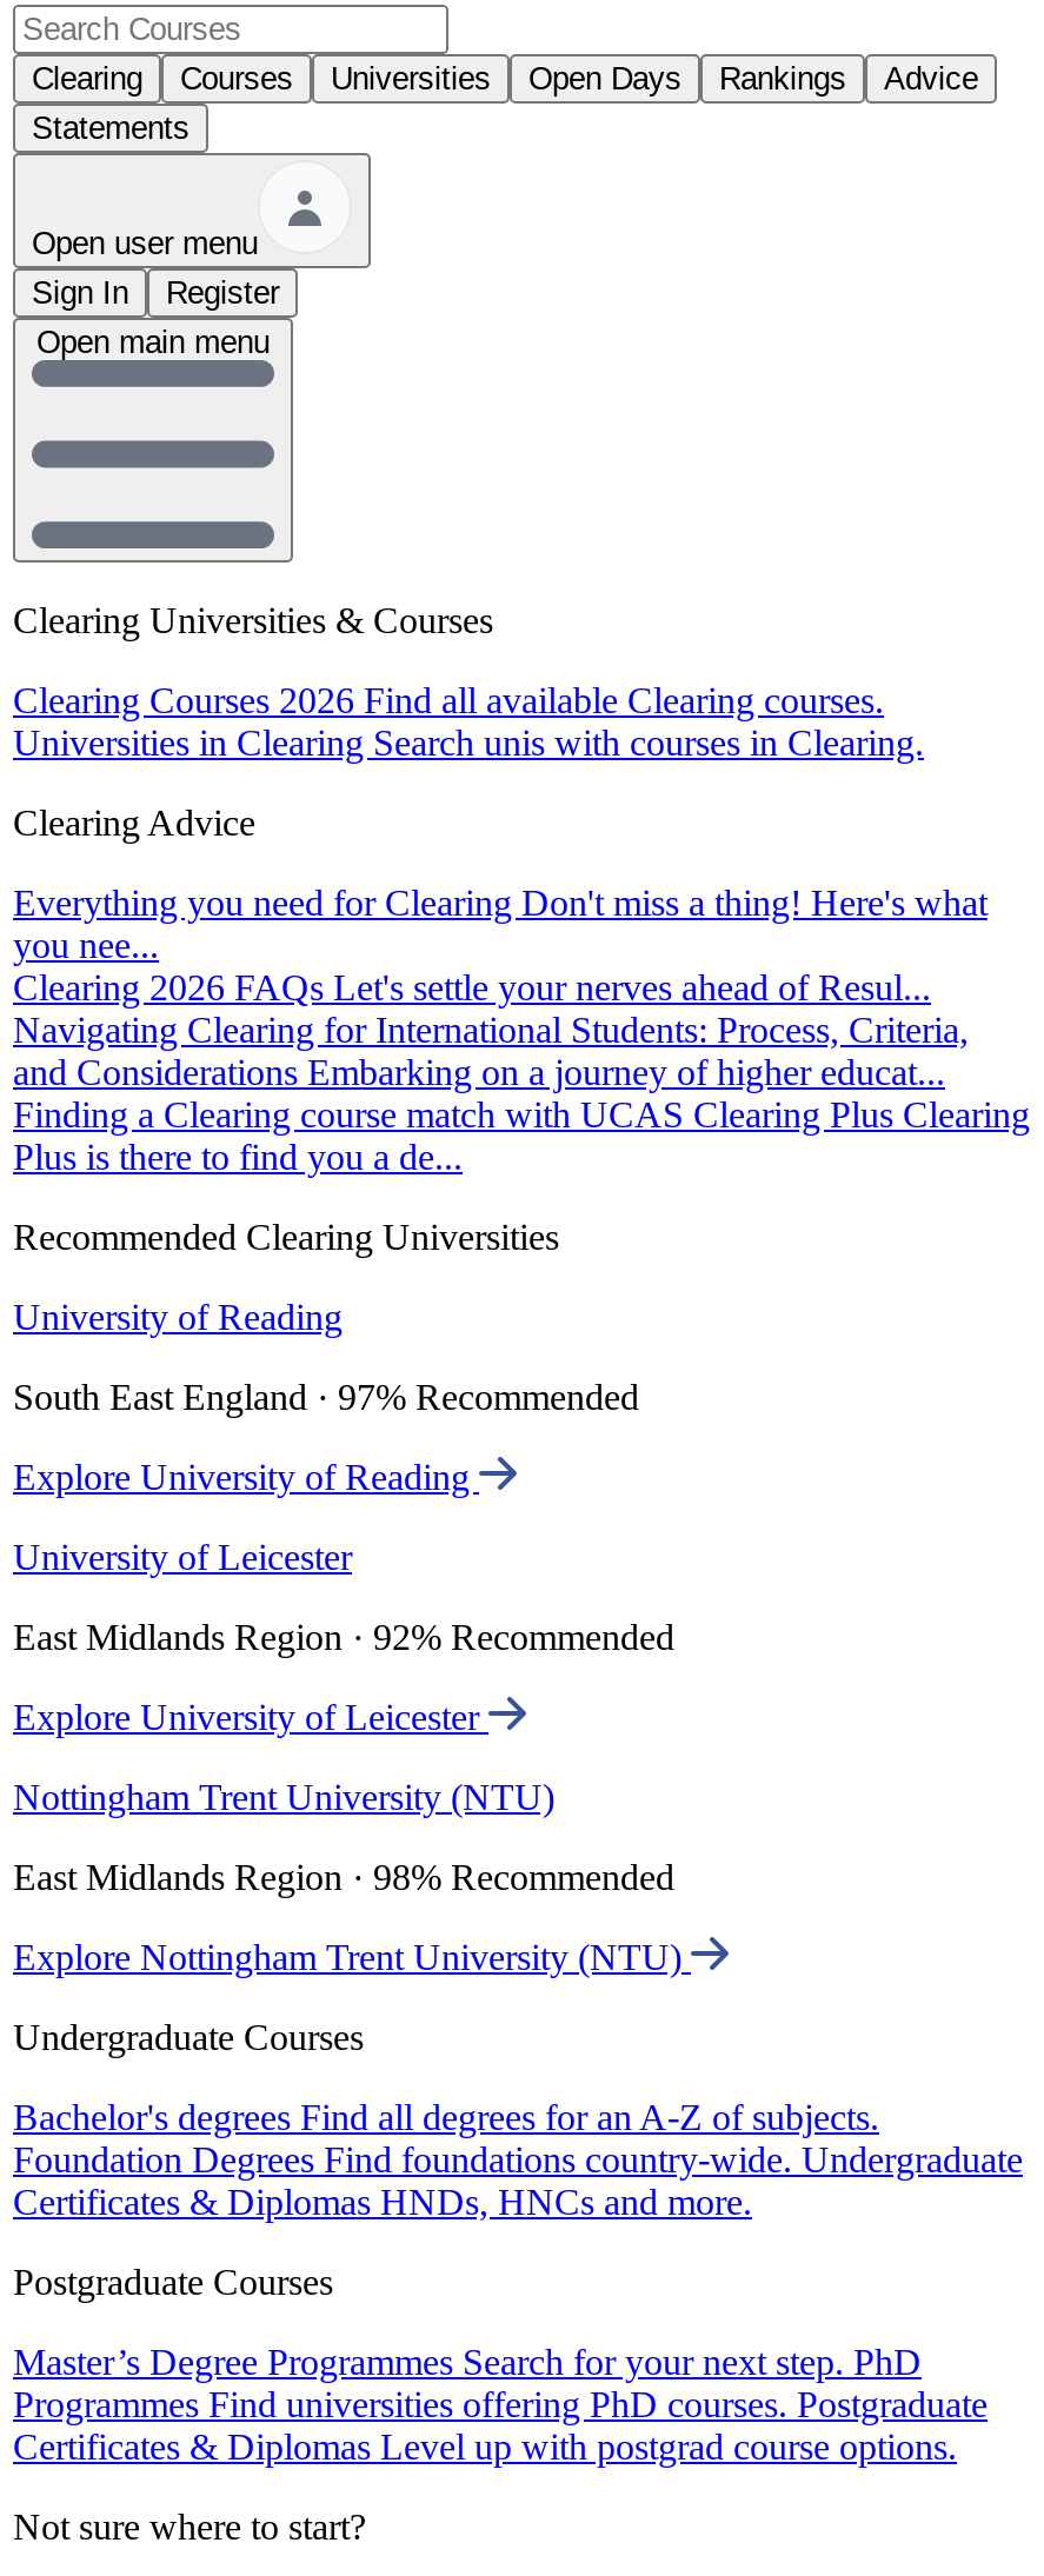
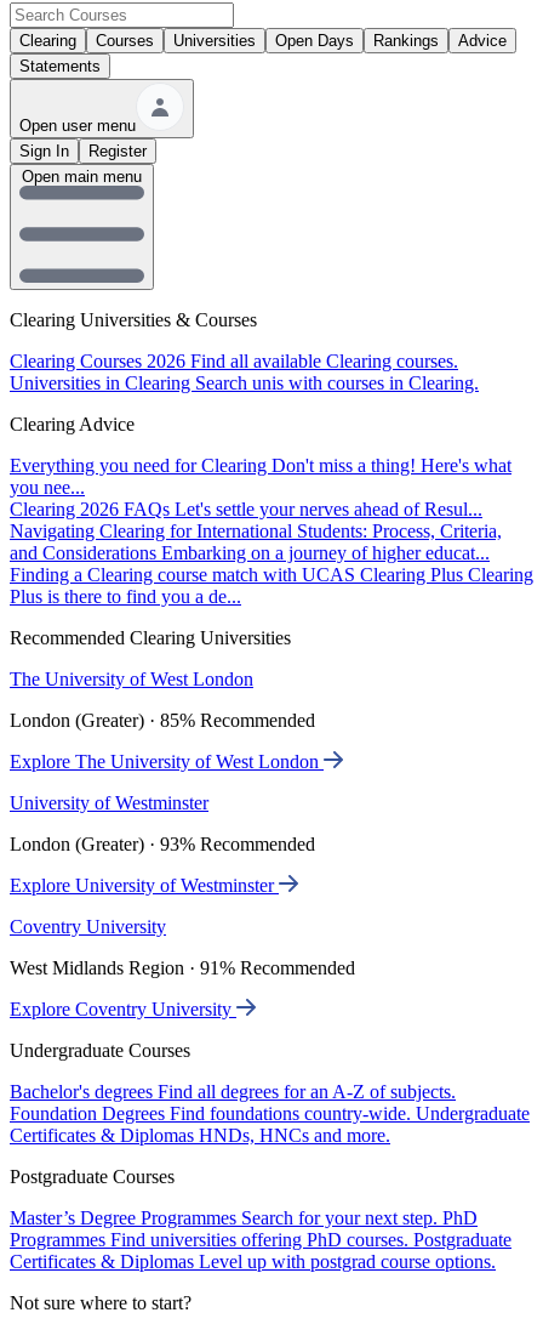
[13,1297,343,1337] University of Reading -> [10,669,253,689] The University of West London
[13,1377,639,1417] South East England · 97% Recommended -> [10,710,315,731] London (Greater) · 85% Recommended
[13,1457,479,1497] Explore University of Reading -> [10,751,324,772] Explore The University of West London
[13,1537,352,1577] University of Leicester -> [10,793,208,813] University of Westminster
[13,1617,674,1657] East Midlands Region · 92% Recommended -> [10,834,315,854] London (Greater) · 93% Recommended
[13,1697,488,1737] Explore University of Leicester -> [10,875,279,896] Explore University of Westminster
[13,1777,554,1817] Nottingham Trent University (NTU) -> [10,916,166,937] Coventry University
[13,1857,674,1897] East Midlands Region · 98% Recommended -> [10,958,355,978] West Midlands Region · 91% Recommended
[13,1937,691,1977] Explore Nottingham Trent University (NTU) -> [10,999,236,1020] Explore Coventry University

